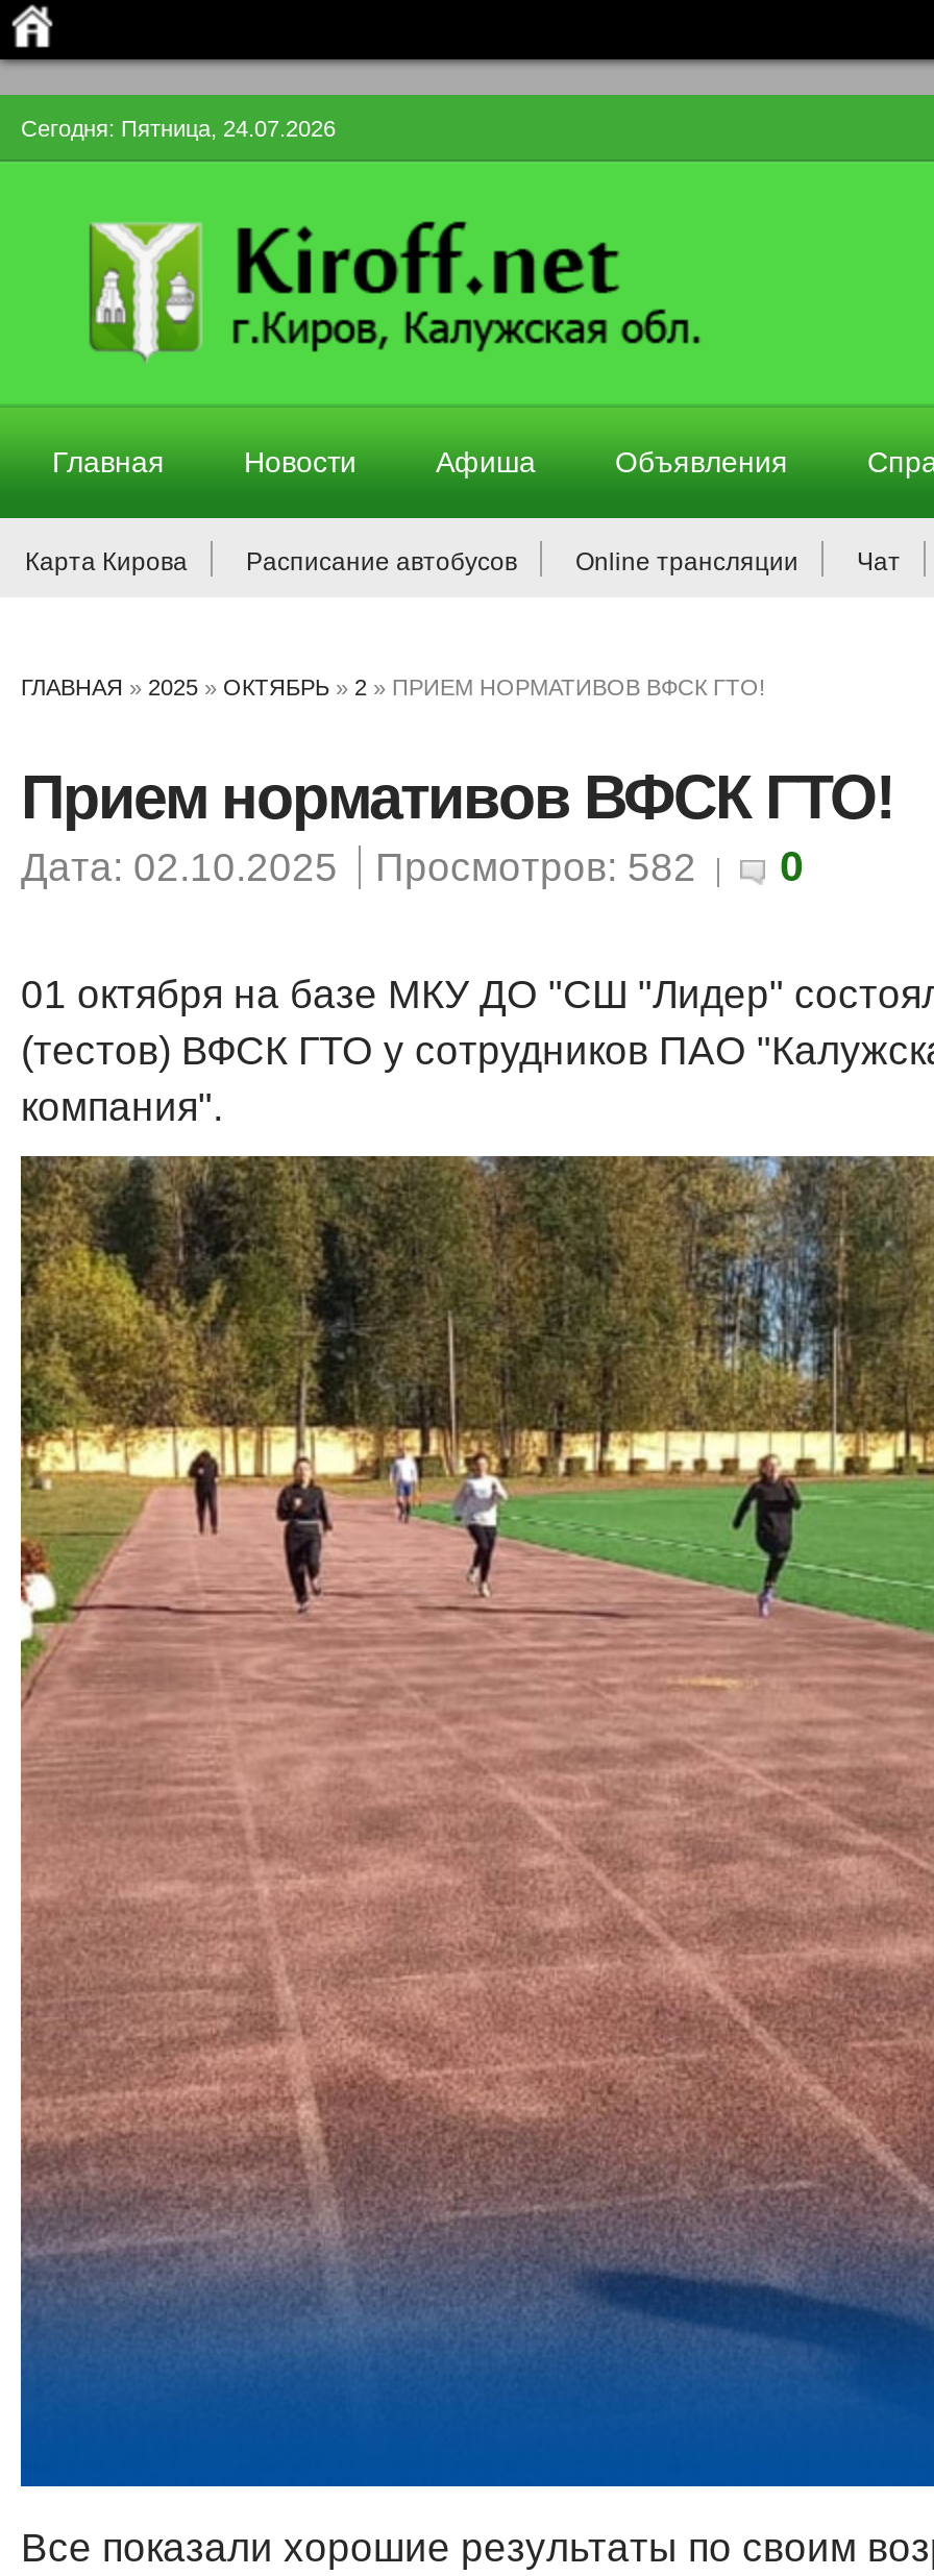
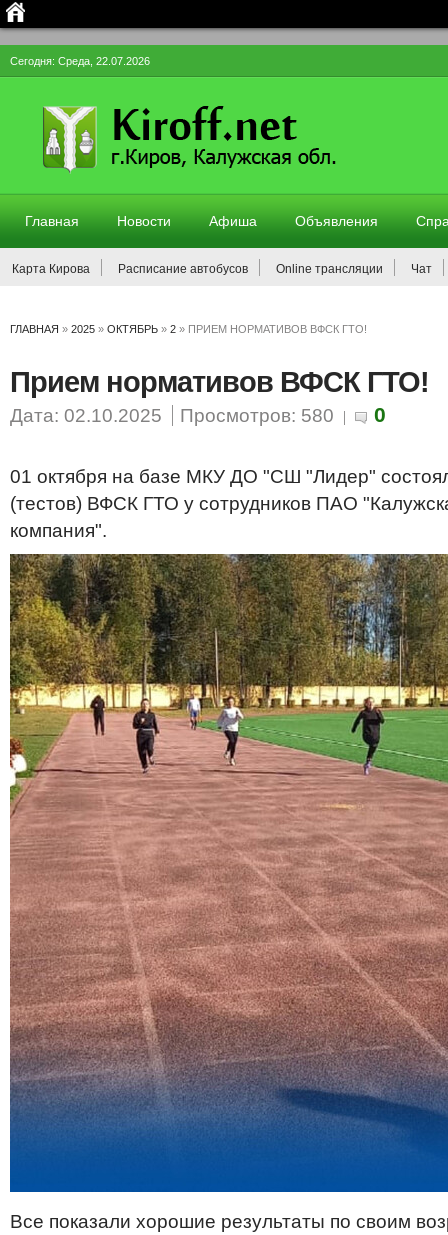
[21,116,336,141] Сегодня: Пятница, 24.07.2026 -> [10,55,150,67] Сегодня: Среда, 22.07.2026
[21,841,805,889] Дата: 02.10.2025 Просмотров: 582 0 -> [10,403,386,426] Дата: 02.10.2025 Просмотров: 580 0

